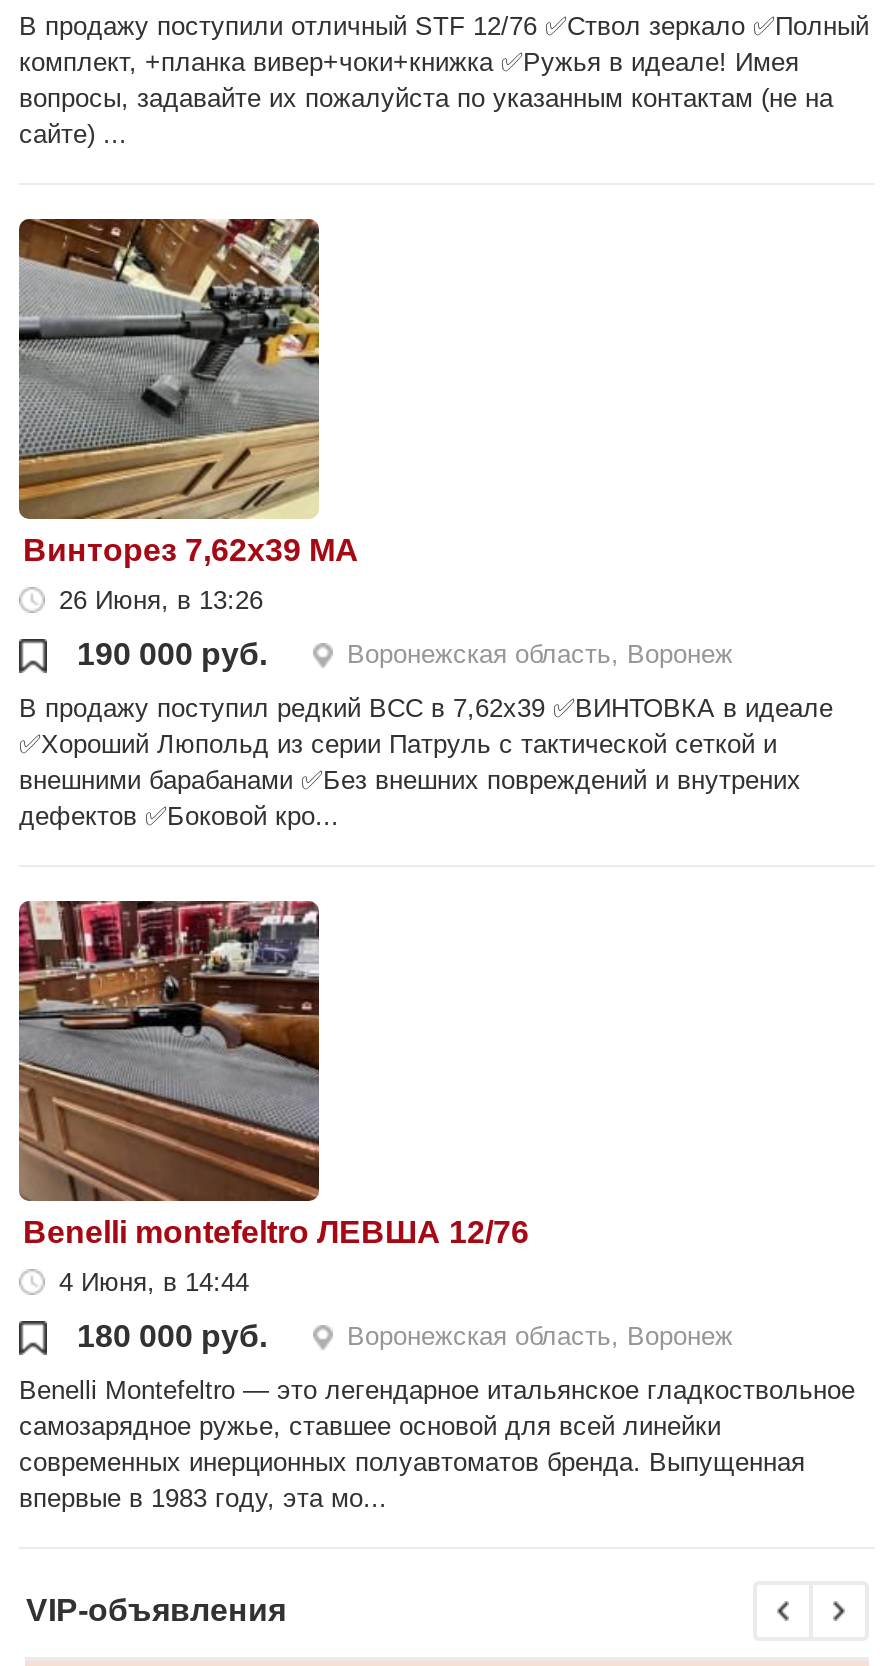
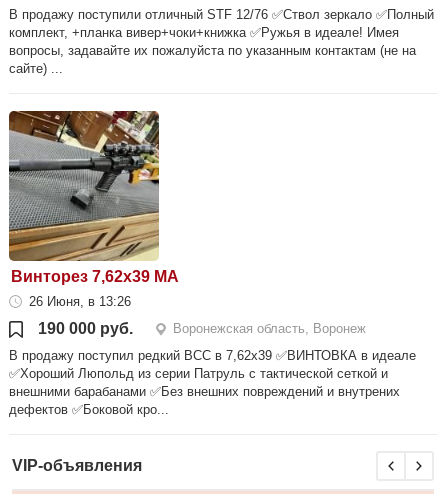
[17,899,855,1513] [image] | Benelli montefeltro ЛЕВША 12/76 | 4 Июня, в 14:44 | 180 000 руб. | Воронежская область, Воронеж | Benelli Montefeltro — это легендарное итальянское гладкоствольное | самозарядное ружье, ставшее основой для всей линейки | современных инерционных полуавтоматов бренда. Выпущенная | впервые в 1983 году, эта мо... -> none

